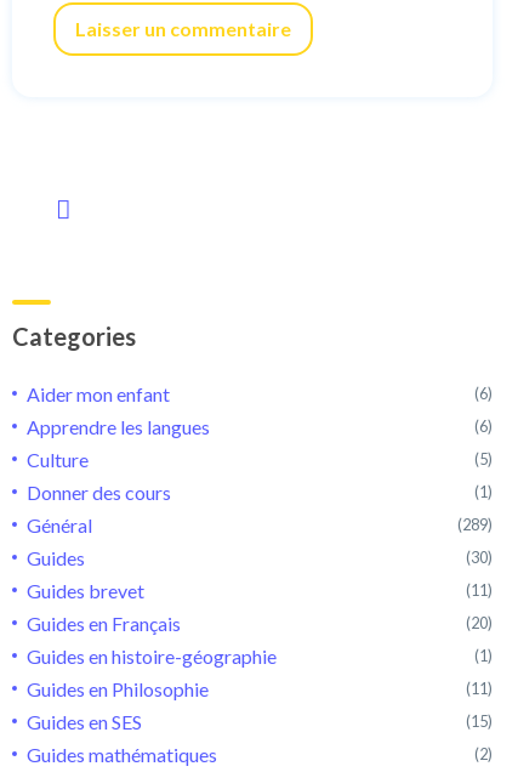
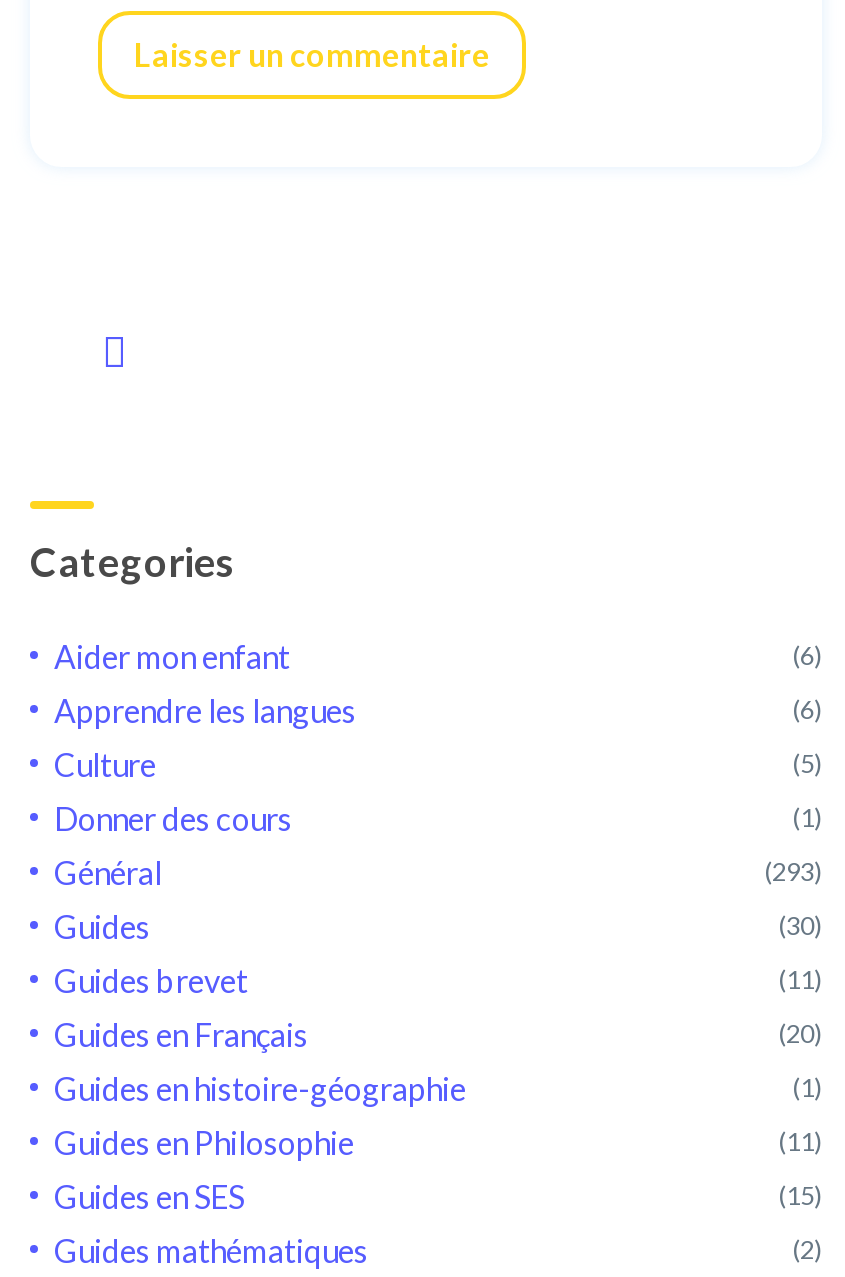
[457,515,493,534] (289) -> [764,855,822,887] (293)

